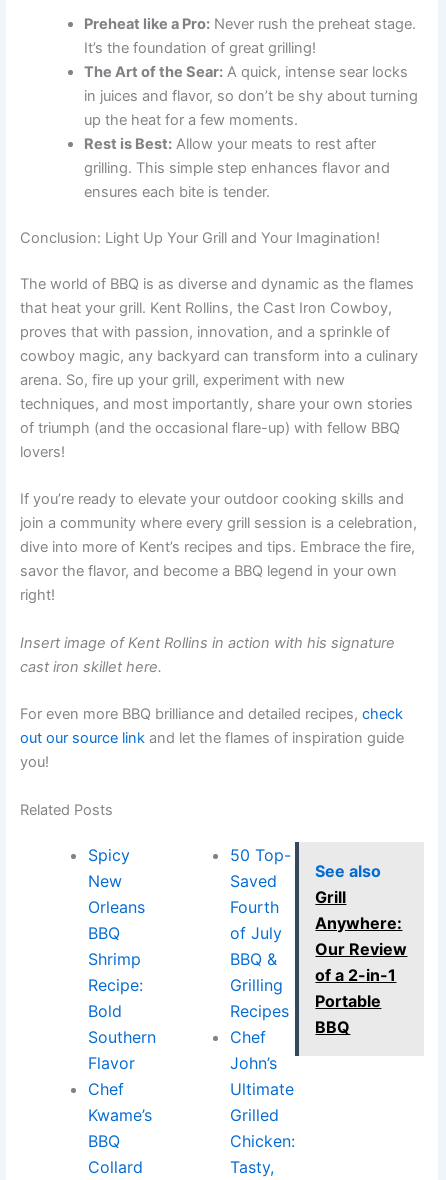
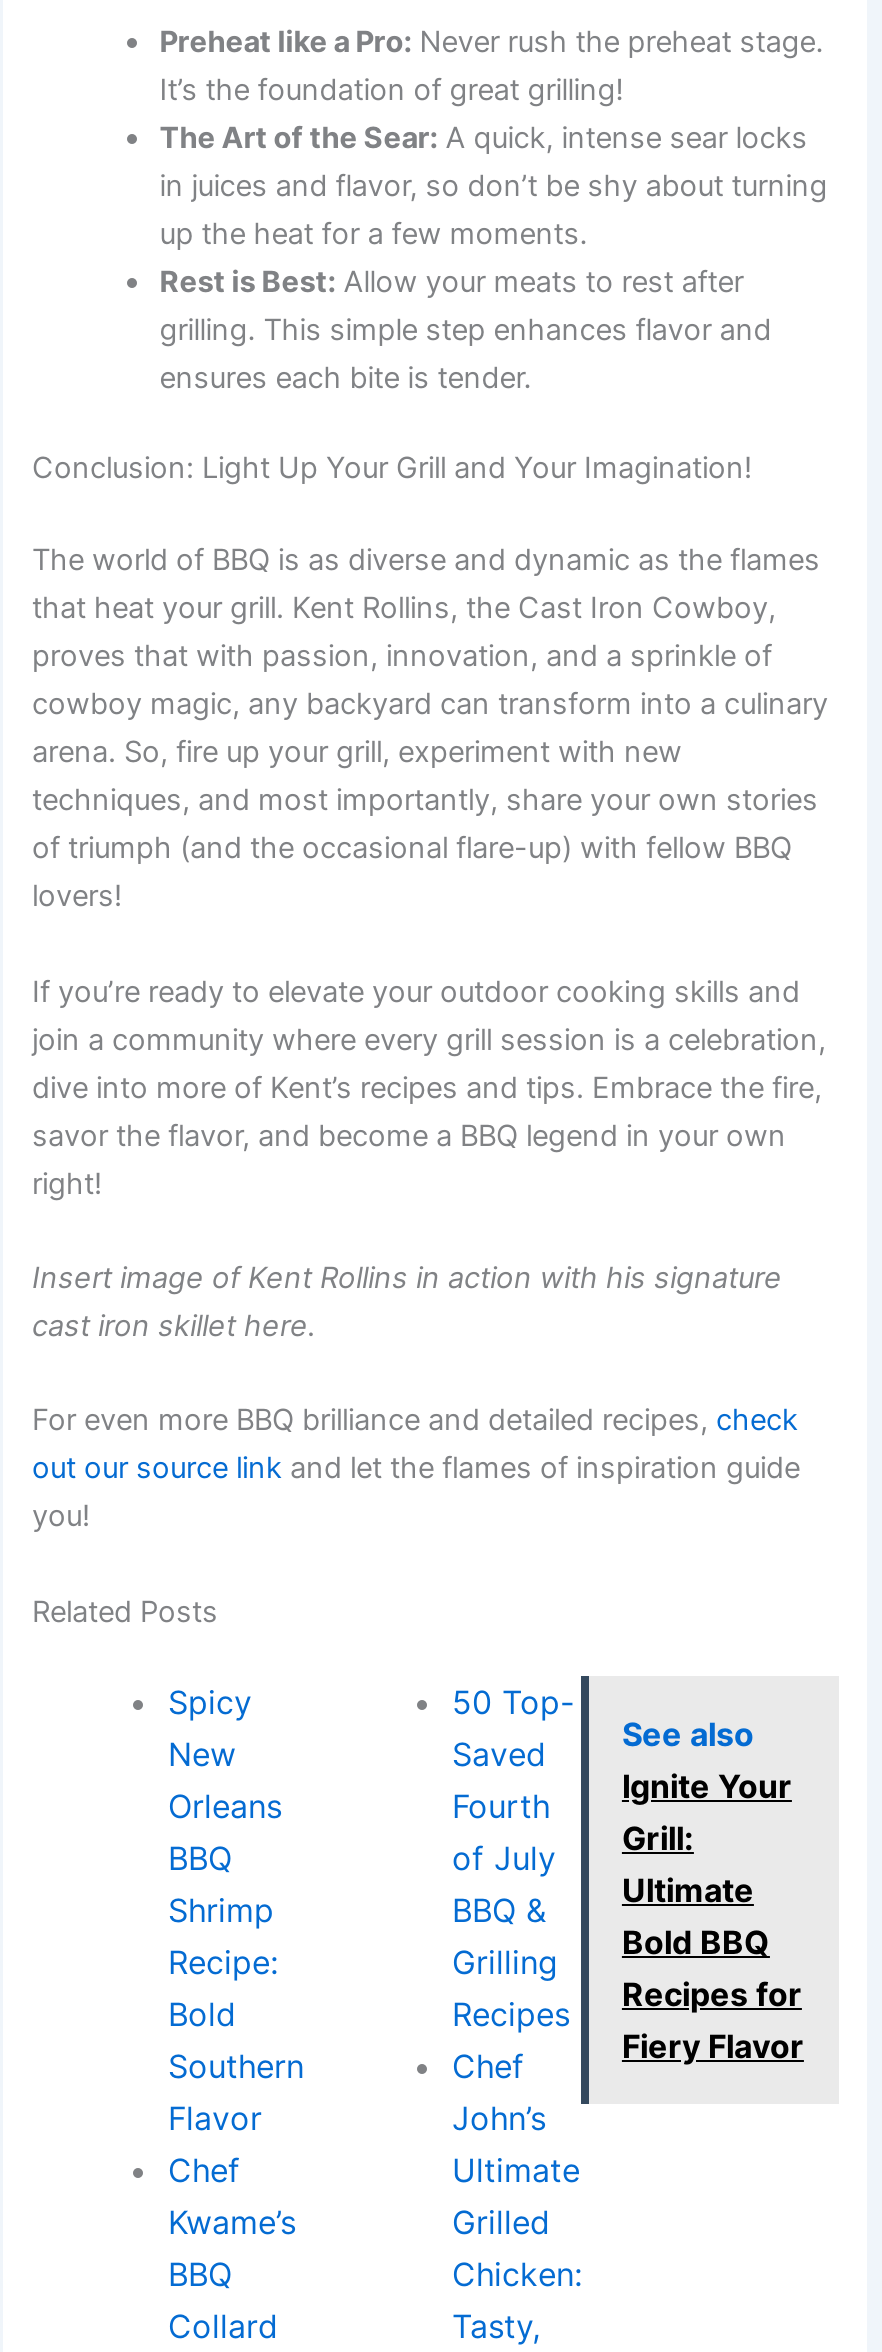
[315,886,407,1036] Grill | Anywhere: | Our Review | of a 2-in-1 | Portable | BBQ -> [622,1765,804,2065] Ignite Your | Grill: | Ultimate | Bold BBQ | Recipes for | Fiery Flavor

